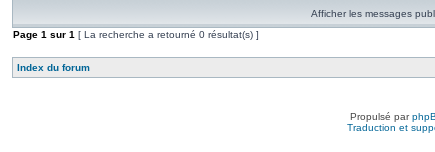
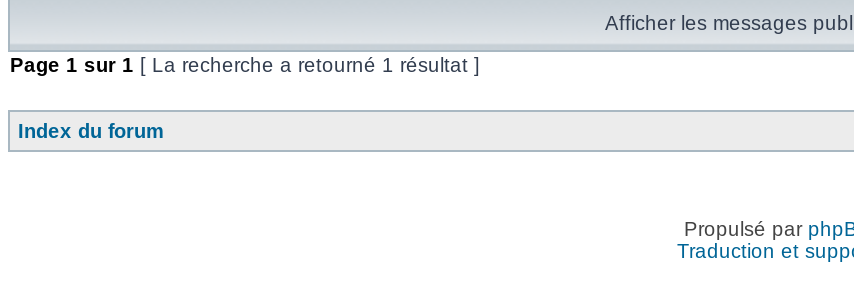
[13,29,259,40] Page 1 sur 1 [ La recherche a retourné 0 résultat(s) ] -> [10,54,480,76] Page 1 sur 1 [ La recherche a retourné 1 résultat ]

